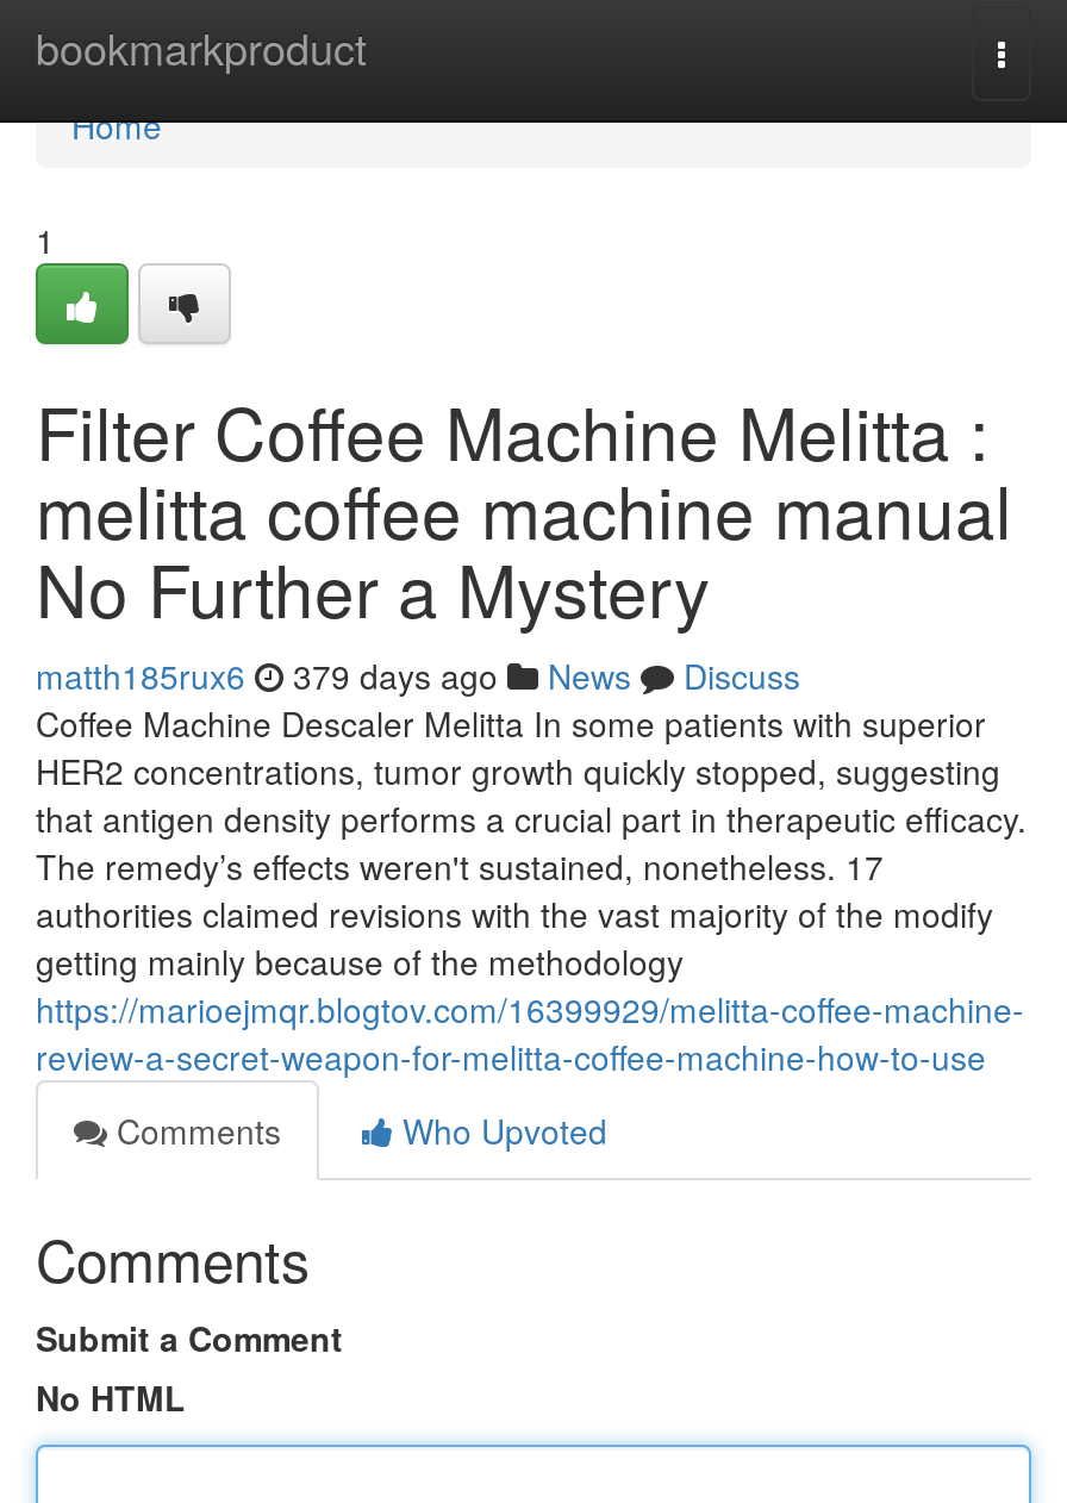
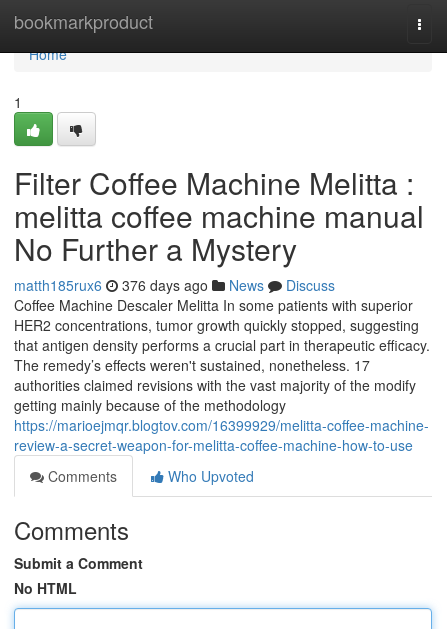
[36,651,800,699] matth185rux6 379 days ago News Discuss -> [14,275,335,295] matth185rux6 376 days ago News Discuss

